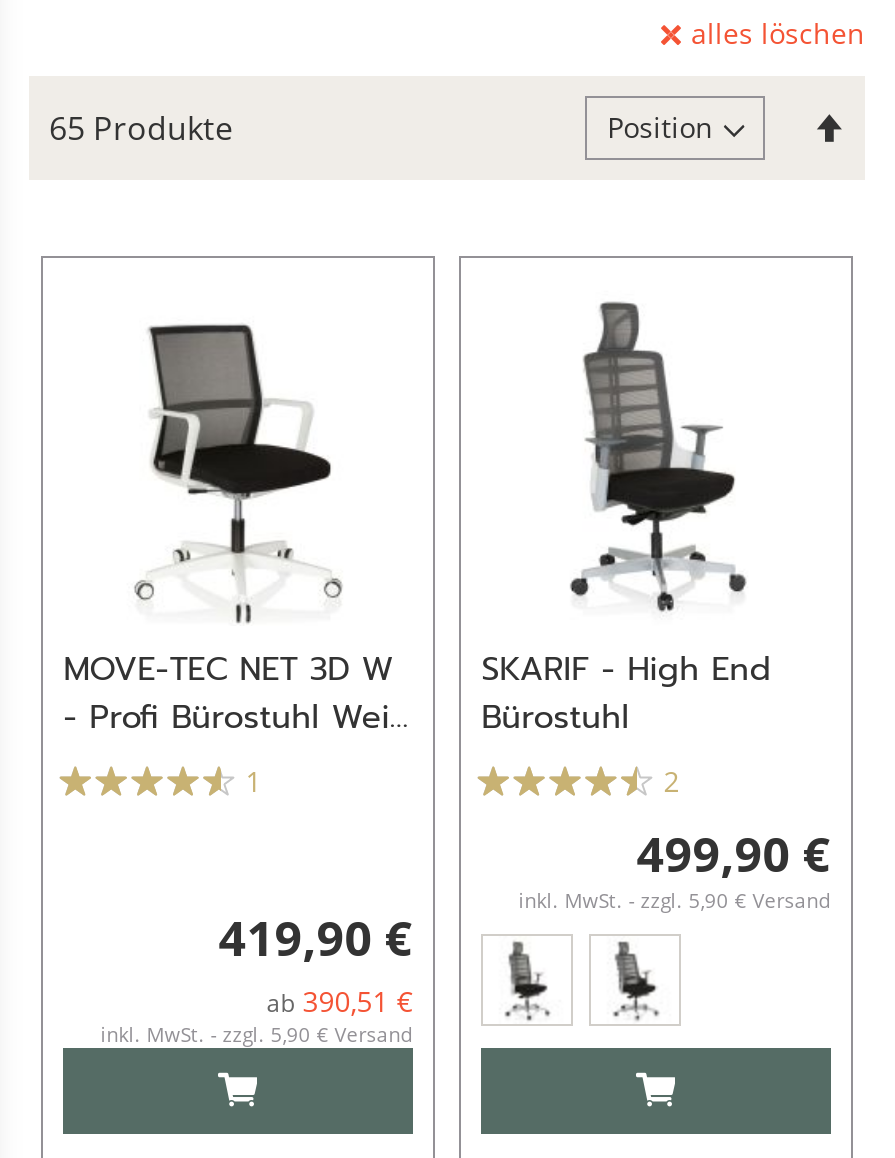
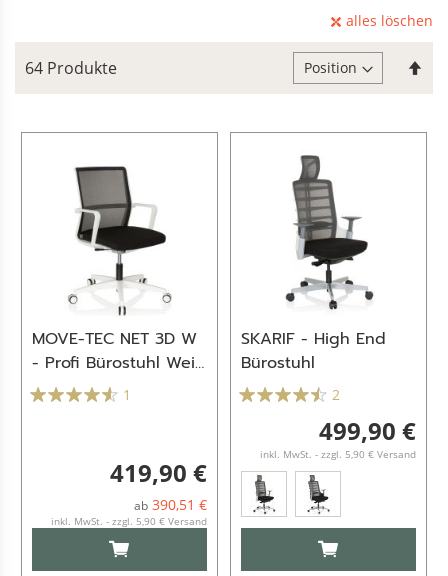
[49,106,233,150] 65 Produkte -> [25,57,117,79] 64 Produkte

